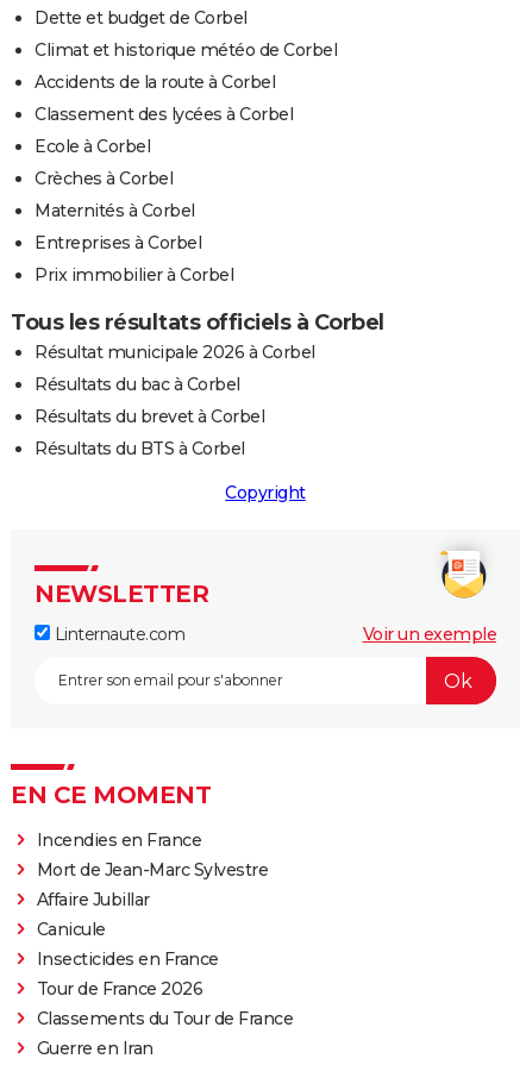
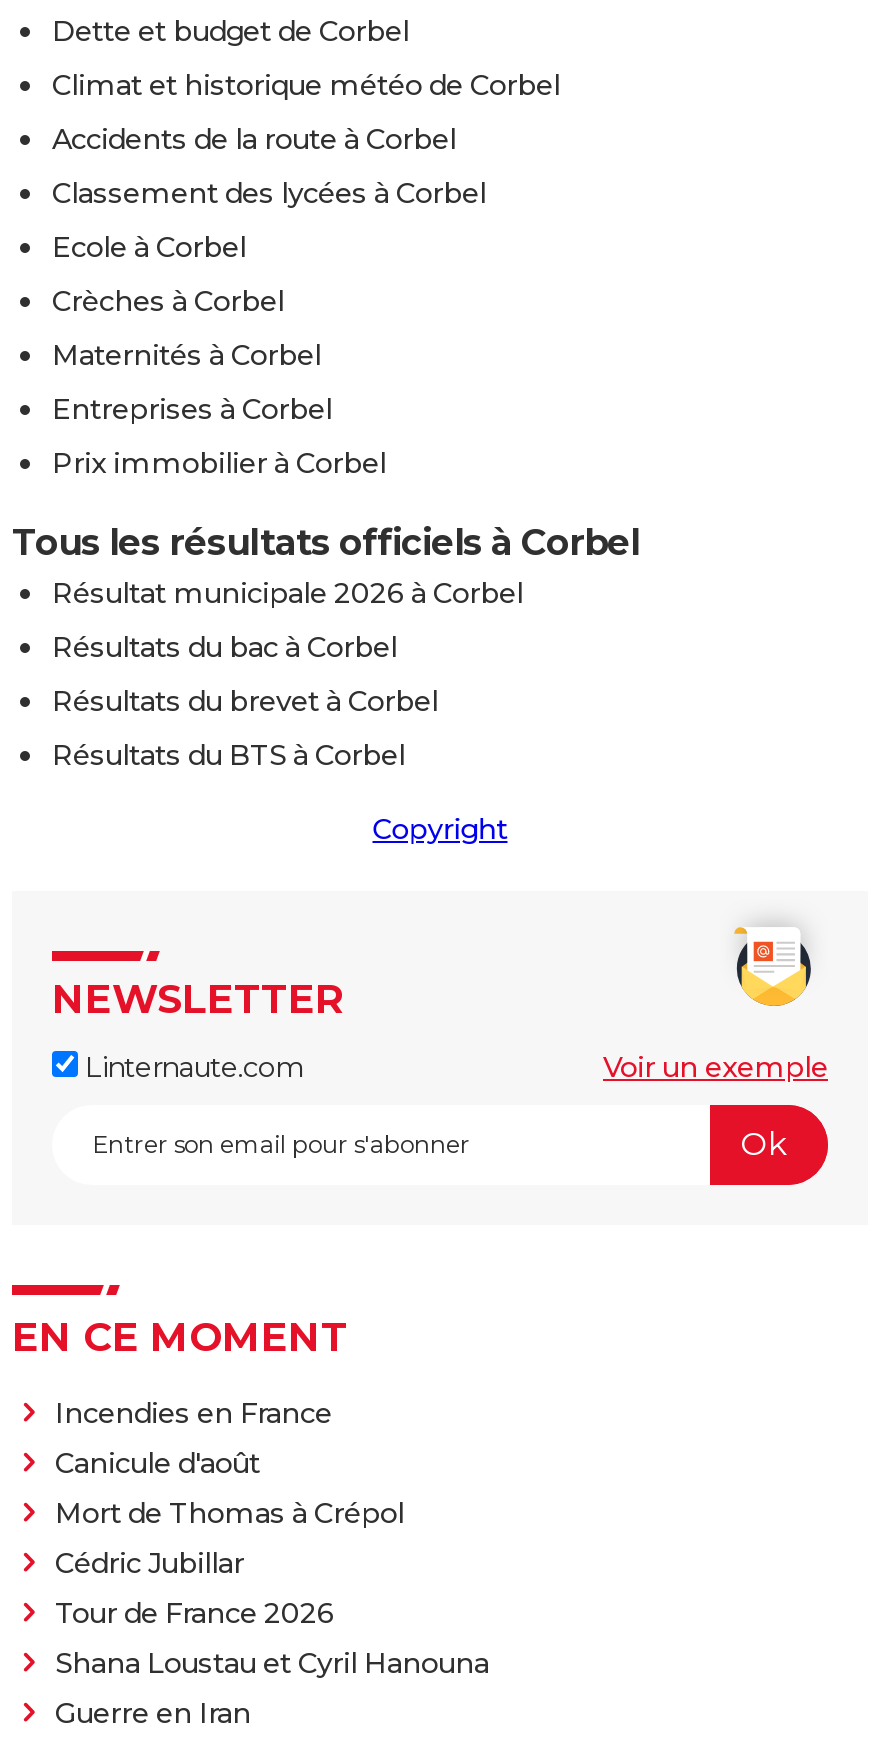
[36,860,268,970] Mort de Jean-Marc Sylvestre | Affaire Jubillar | Canicule | Insecticides en France -> [55,1444,404,1580] Canicule d'août | Mort de Thomas à Crépol | Cédric Jubillar
[36,1008,293,1030] Classements du Tour de France -> [55,1644,489,1680] Shana Loustau et Cyril Hanouna

